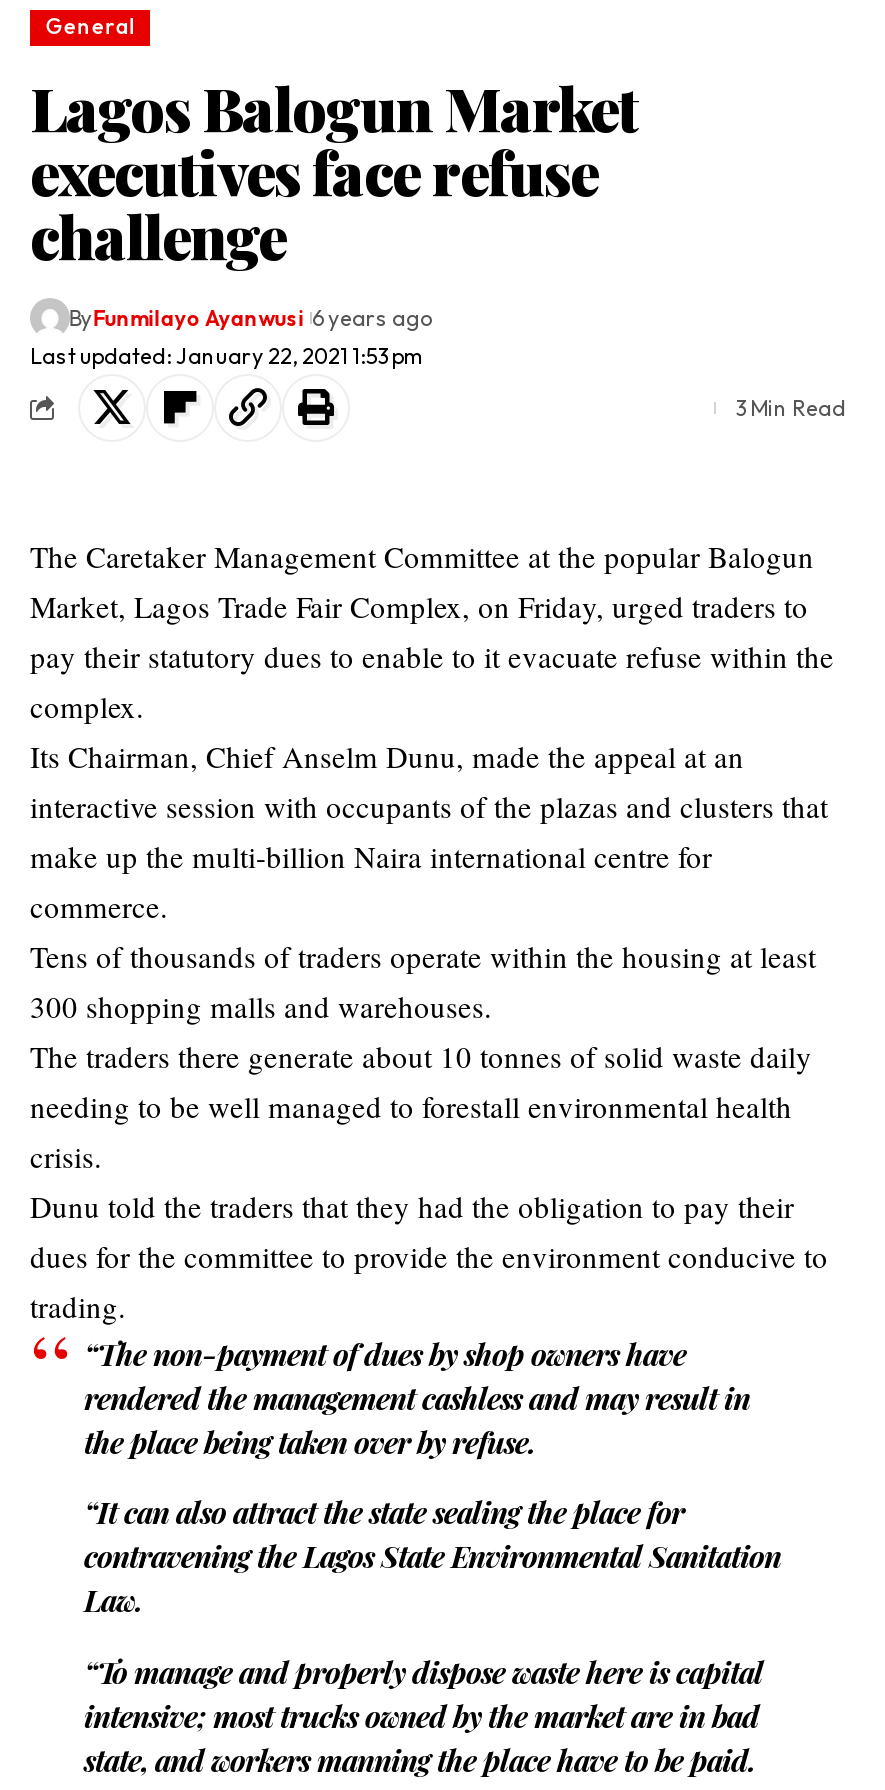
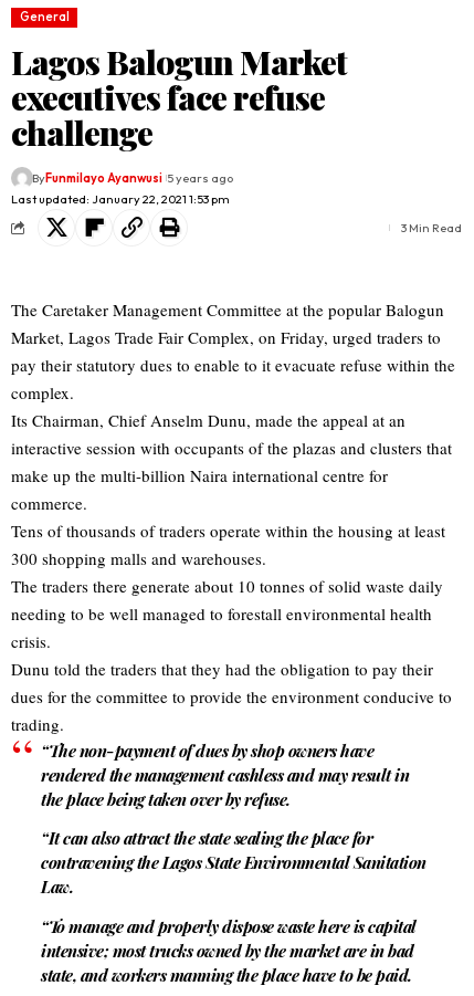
[68,304,432,332] ByFunmilayo Ayanwusi 6 years ago -> [32,170,233,185] ByFunmilayo Ayanwusi 5 years ago

